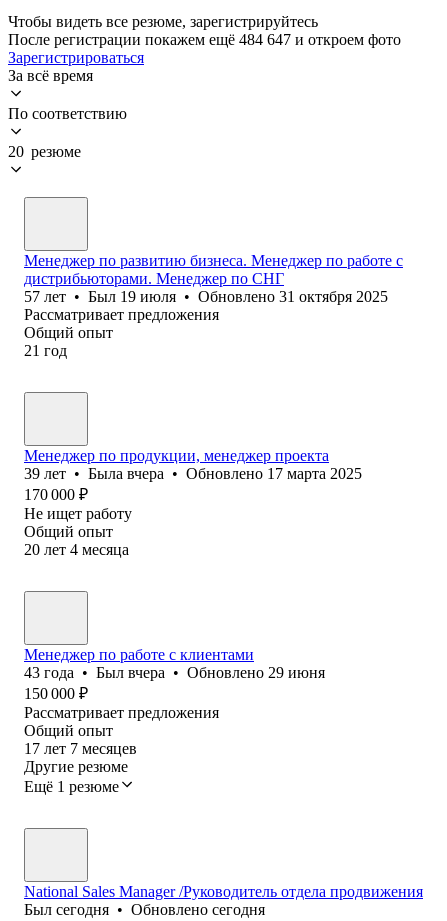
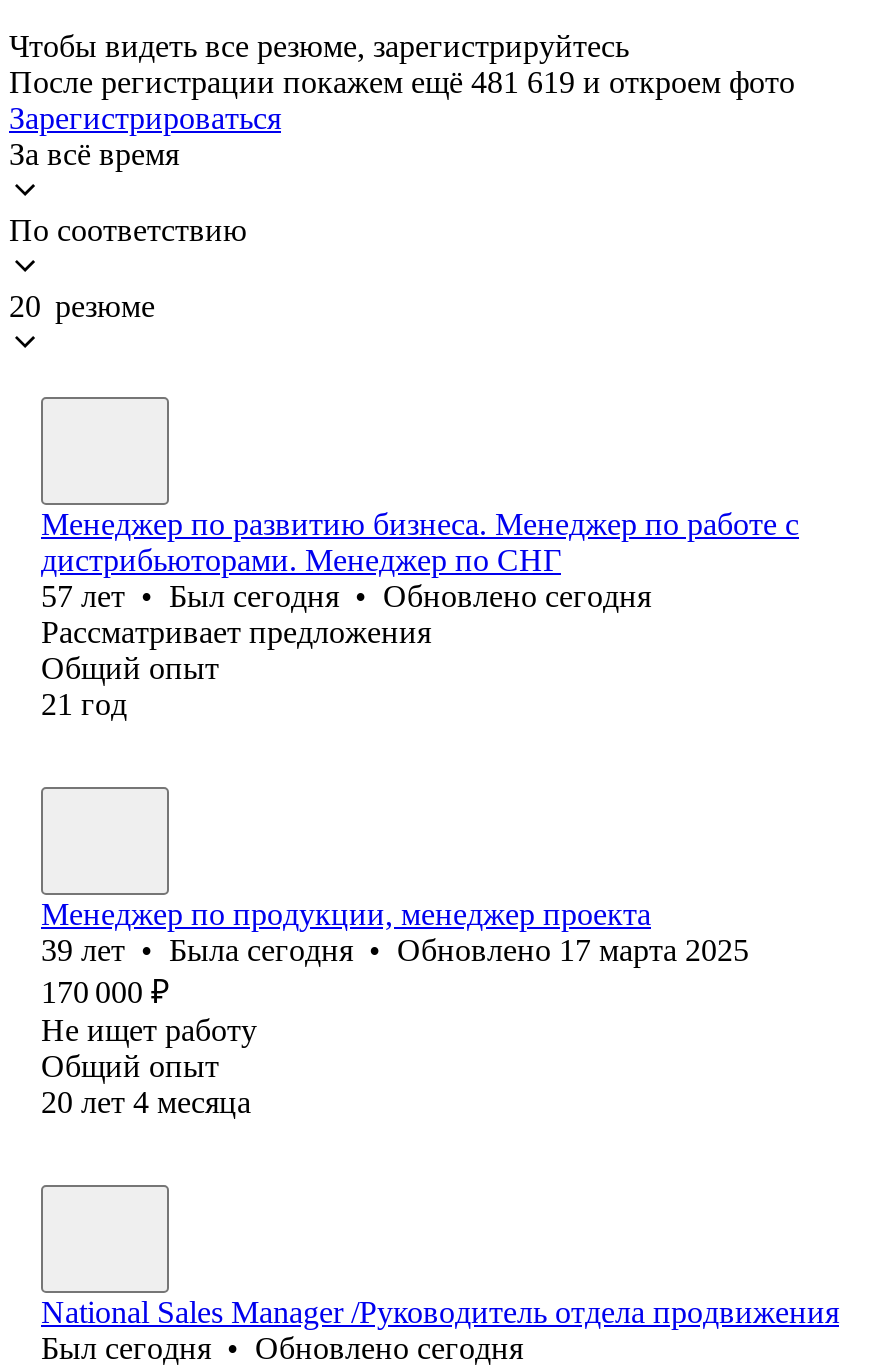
[8,31,401,48] После регистрации покажем ещё 484 647 и откроем фото -> [9,65,795,99] После регистрации покажем ещё 481 619 и откроем фото
[24,288,388,305] 57 лет • Был 19 июля • Обновлено 31 октября 2025 -> [41,579,651,613] 57 лет • Был сегодня • Обновлено сегодня
[24,465,362,482] 39 лет • Была вчера • Обновлено 17 марта 2025 -> [41,933,749,967] 39 лет • Была сегодня • Обновлено 17 марта 2025
[24,646,325,795] Менеджер по работе с клиентами | 43 года • Был вчера • Обновлено 29 июня | 150 000 ₽ | Рассматривает предложения | Общий опыт | 17 лет 7 месяцев | Другие резюме | Ещё 1 резюме -> none

